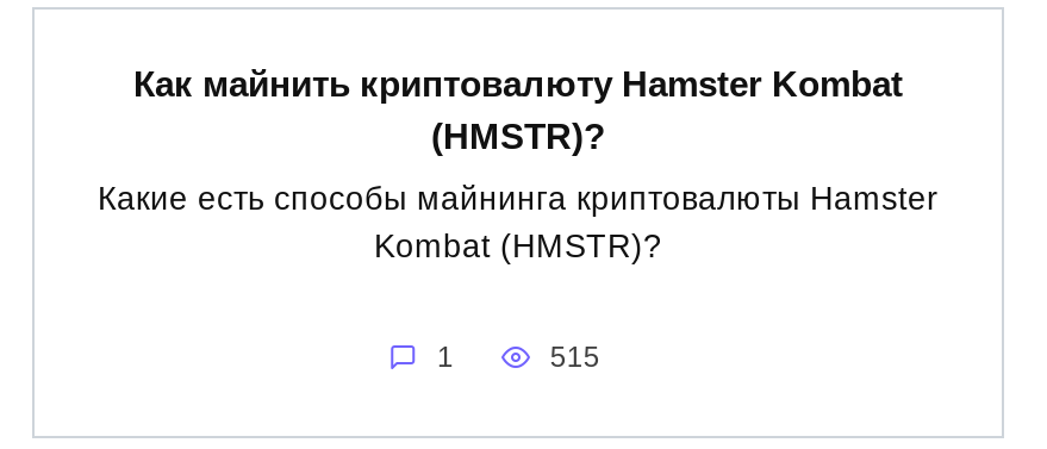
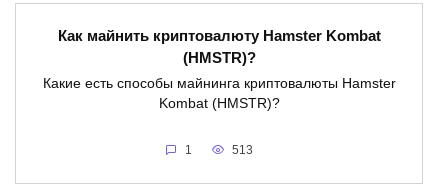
[550,342,600,375] 515 -> [232,143,253,157] 513

